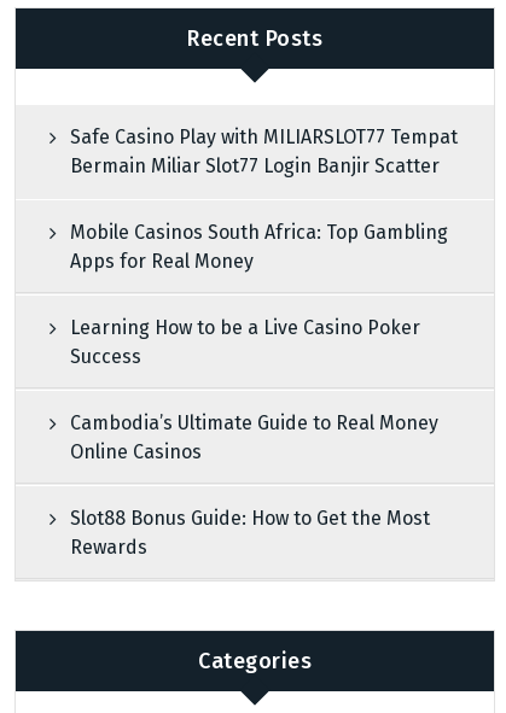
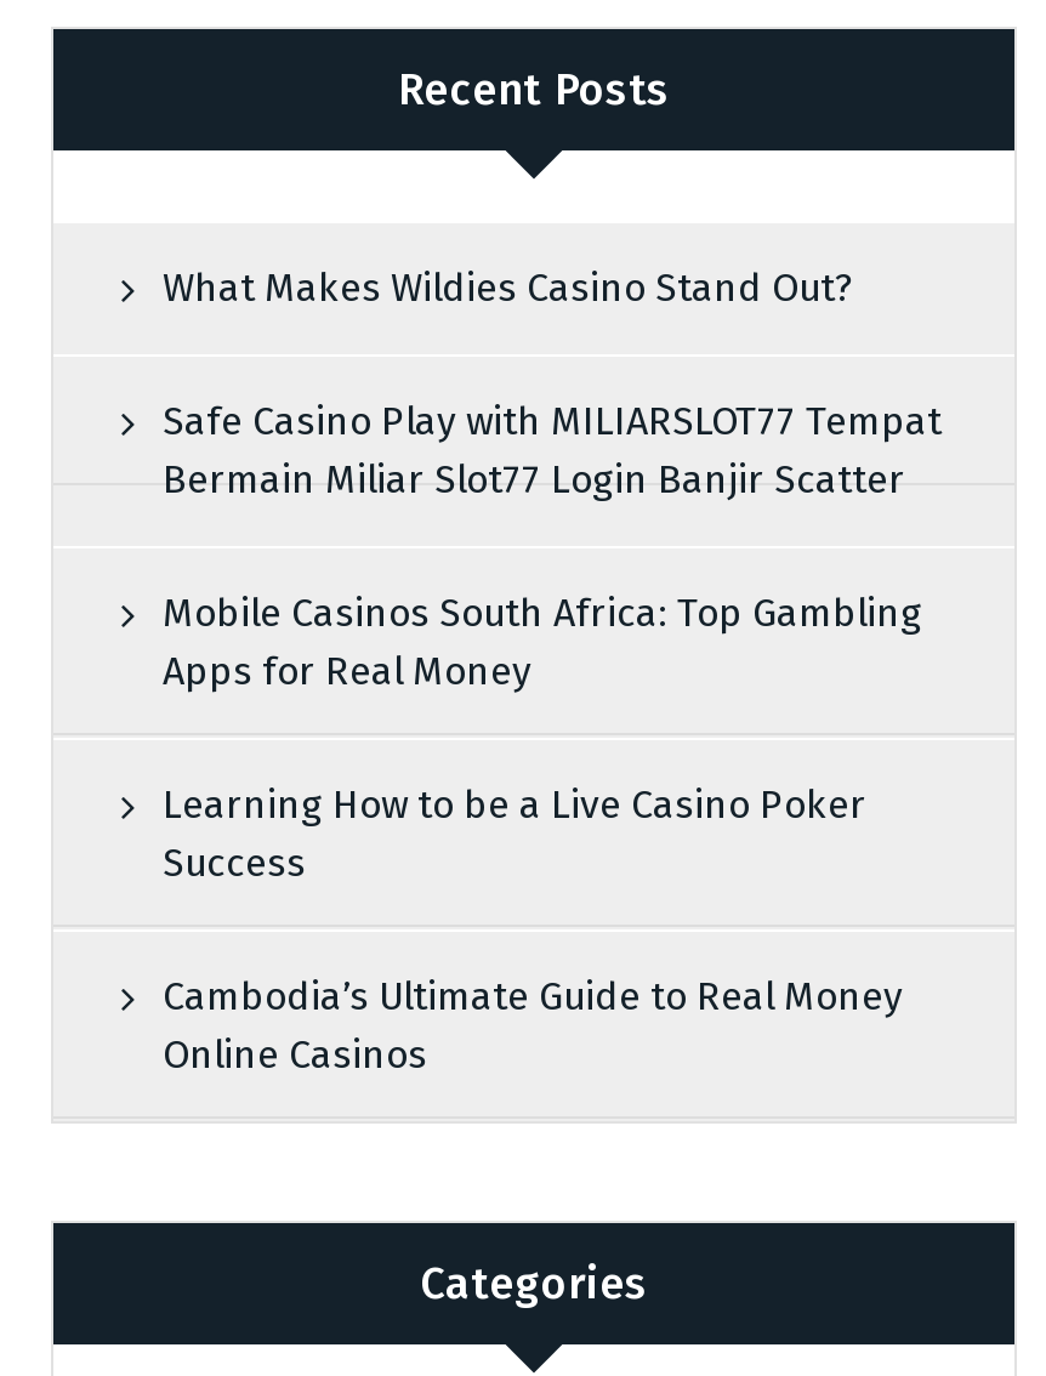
none -> [163,265,852,311] What Makes Wildies Casino Stand Out?
moved [70,126,458,464] -> [163,398,942,1078]: Safe Casino Play with MILIARSLOT77 Tempat | Bermain Miliar Slot77 Login Banjir Scatter | Mobile Casinos South Africa: Top Gambling | Apps for Real Money | Learning How to be a Live Casino Poker | Success | Cambodia’s Ultimate Guide to Real Money | Online Casinos
[70,507,430,559] Slot88 Bonus Guide: How to Get the Most | Rewards -> none

